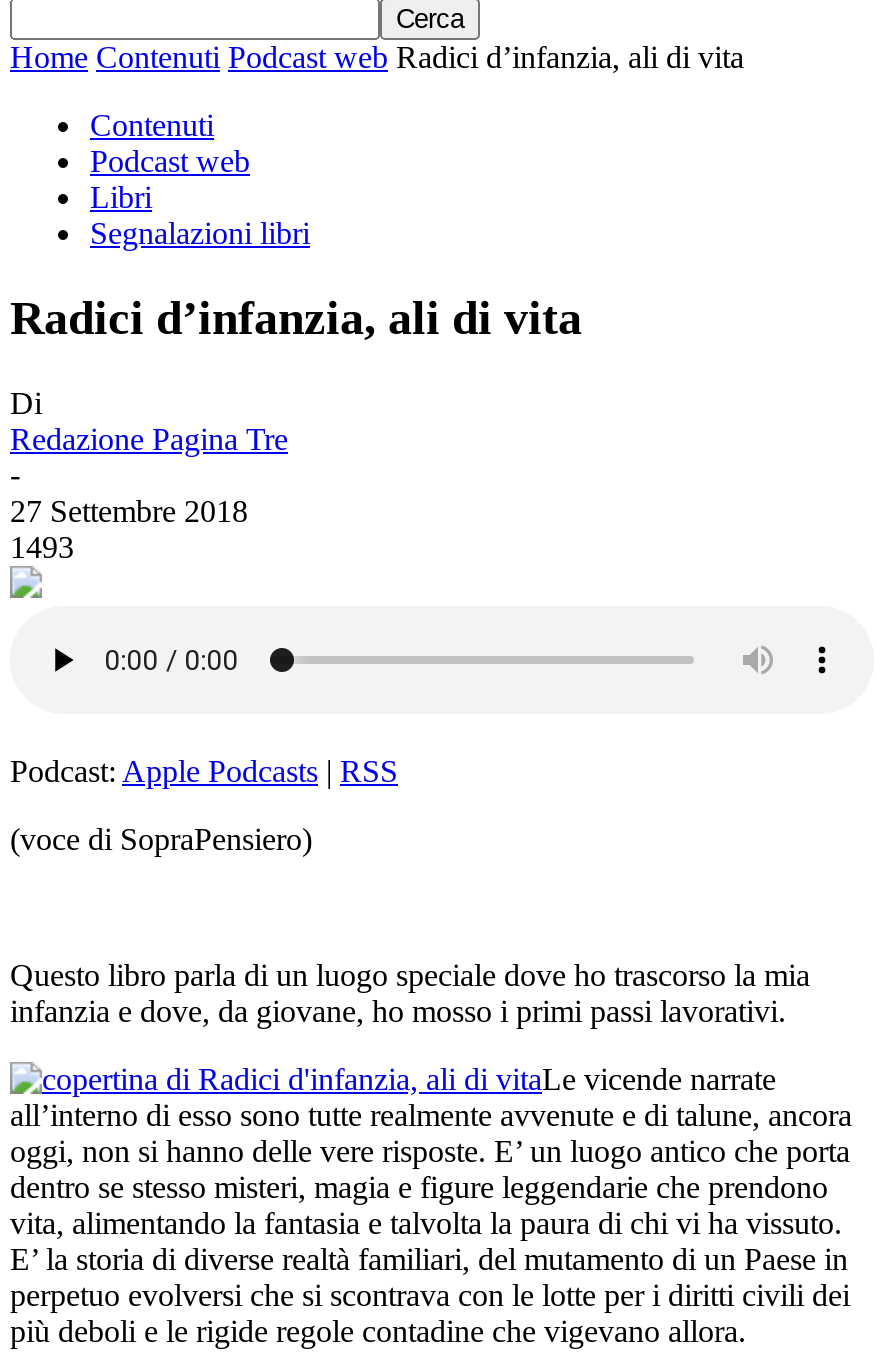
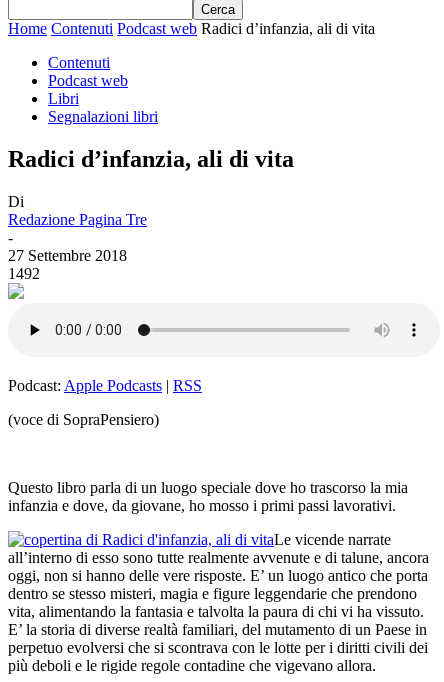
[10,530,74,564] 1493 -> [8,265,40,282] 1492

